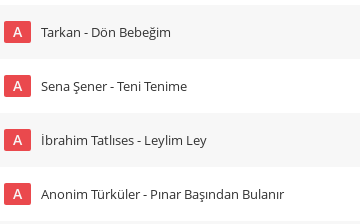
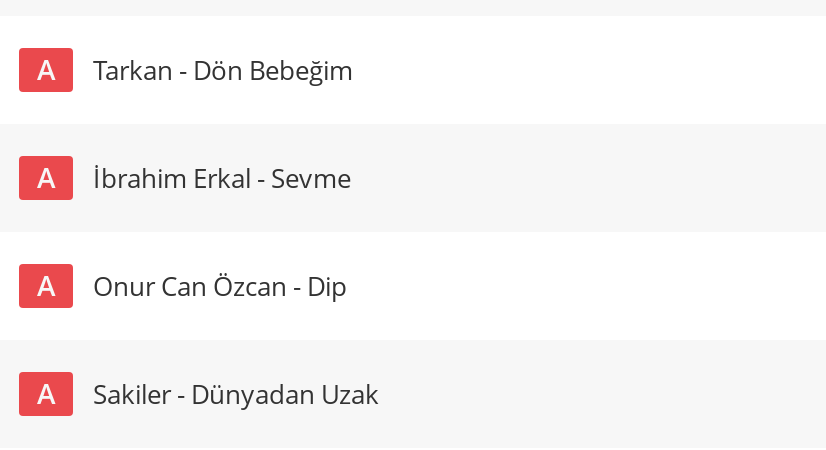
[41,77,187,95] Sena Şener - Teni Tenime -> [93,160,351,196] İbrahim Erkal - Sevme
[41,131,207,149] İbrahim Tatlıses - Leylim Ley -> [93,268,347,304] Onur Can Özcan - Dip
[41,185,284,203] Anonim Türküler - Pınar Başından Bulanır -> [93,376,379,412] Sakiler - Dünyadan Uzak

